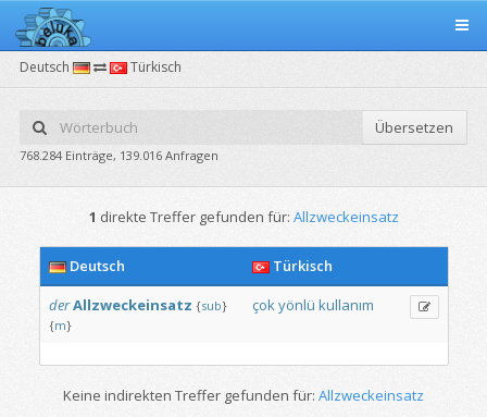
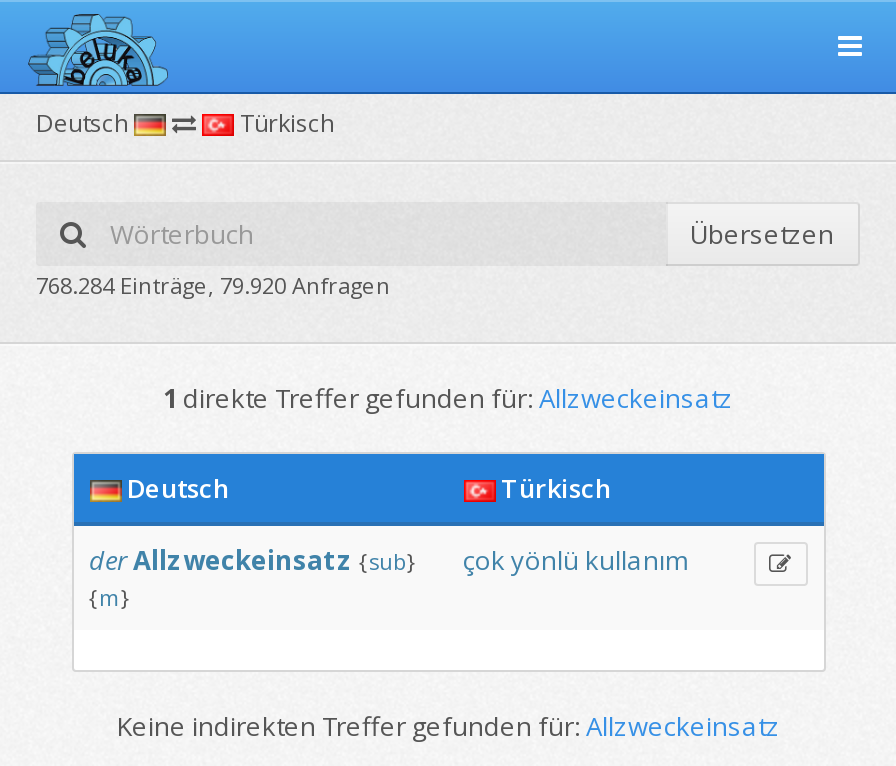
[20,147,218,163] 768.284 Einträge, 139.016 Anfragen -> [36,270,390,300] 768.284 Einträge, 79.920 Anfragen

